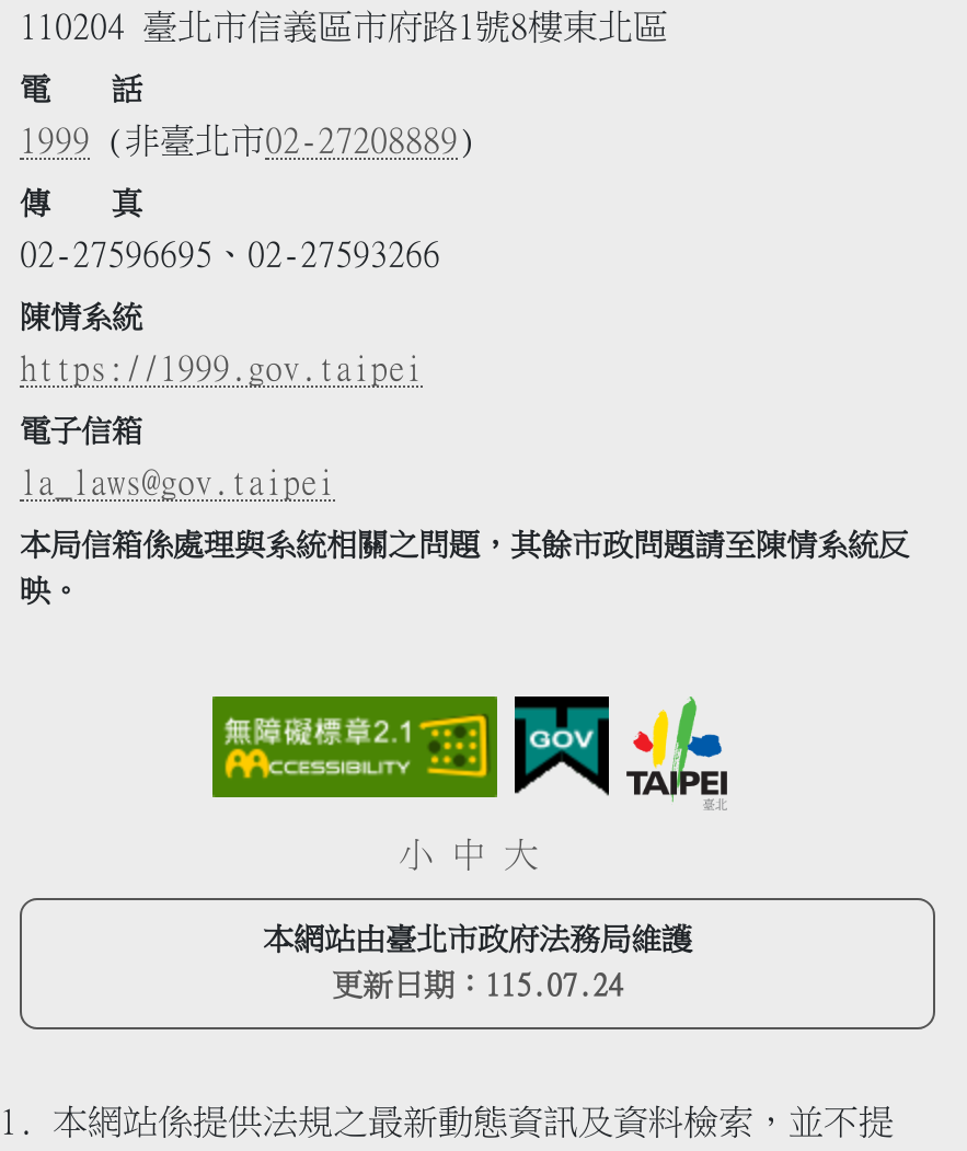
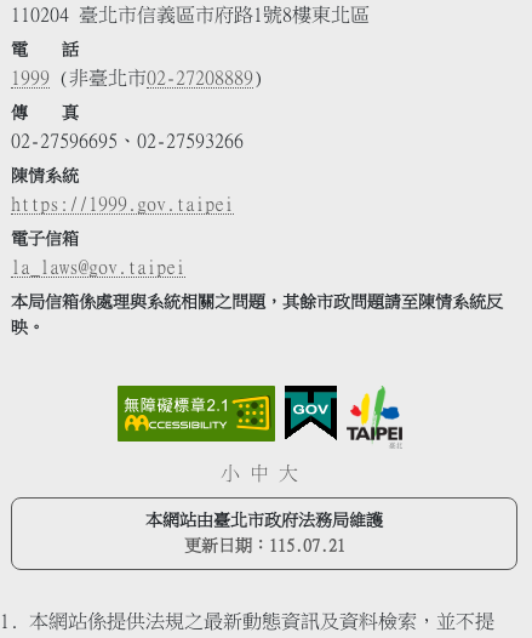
[332,971,623,1002] 更新日期：115.07.24 -> [184,538,345,555] 更新日期：115.07.21

